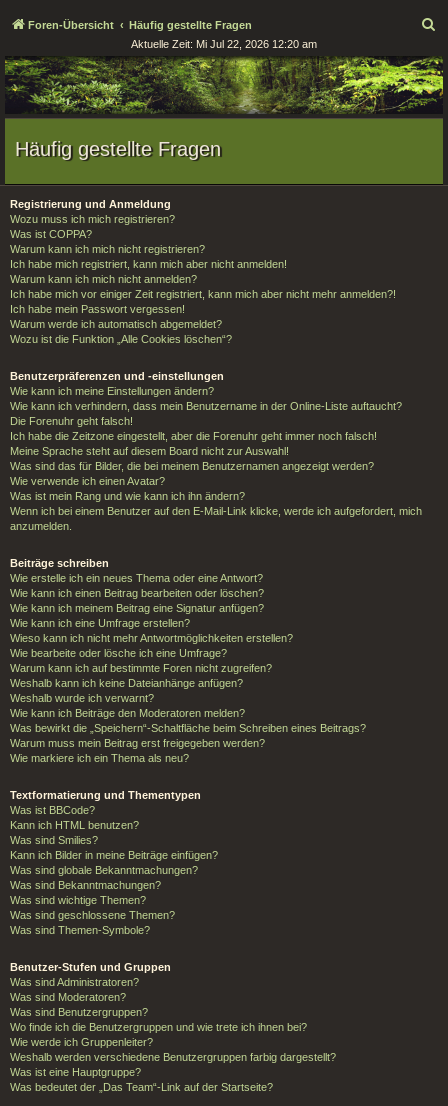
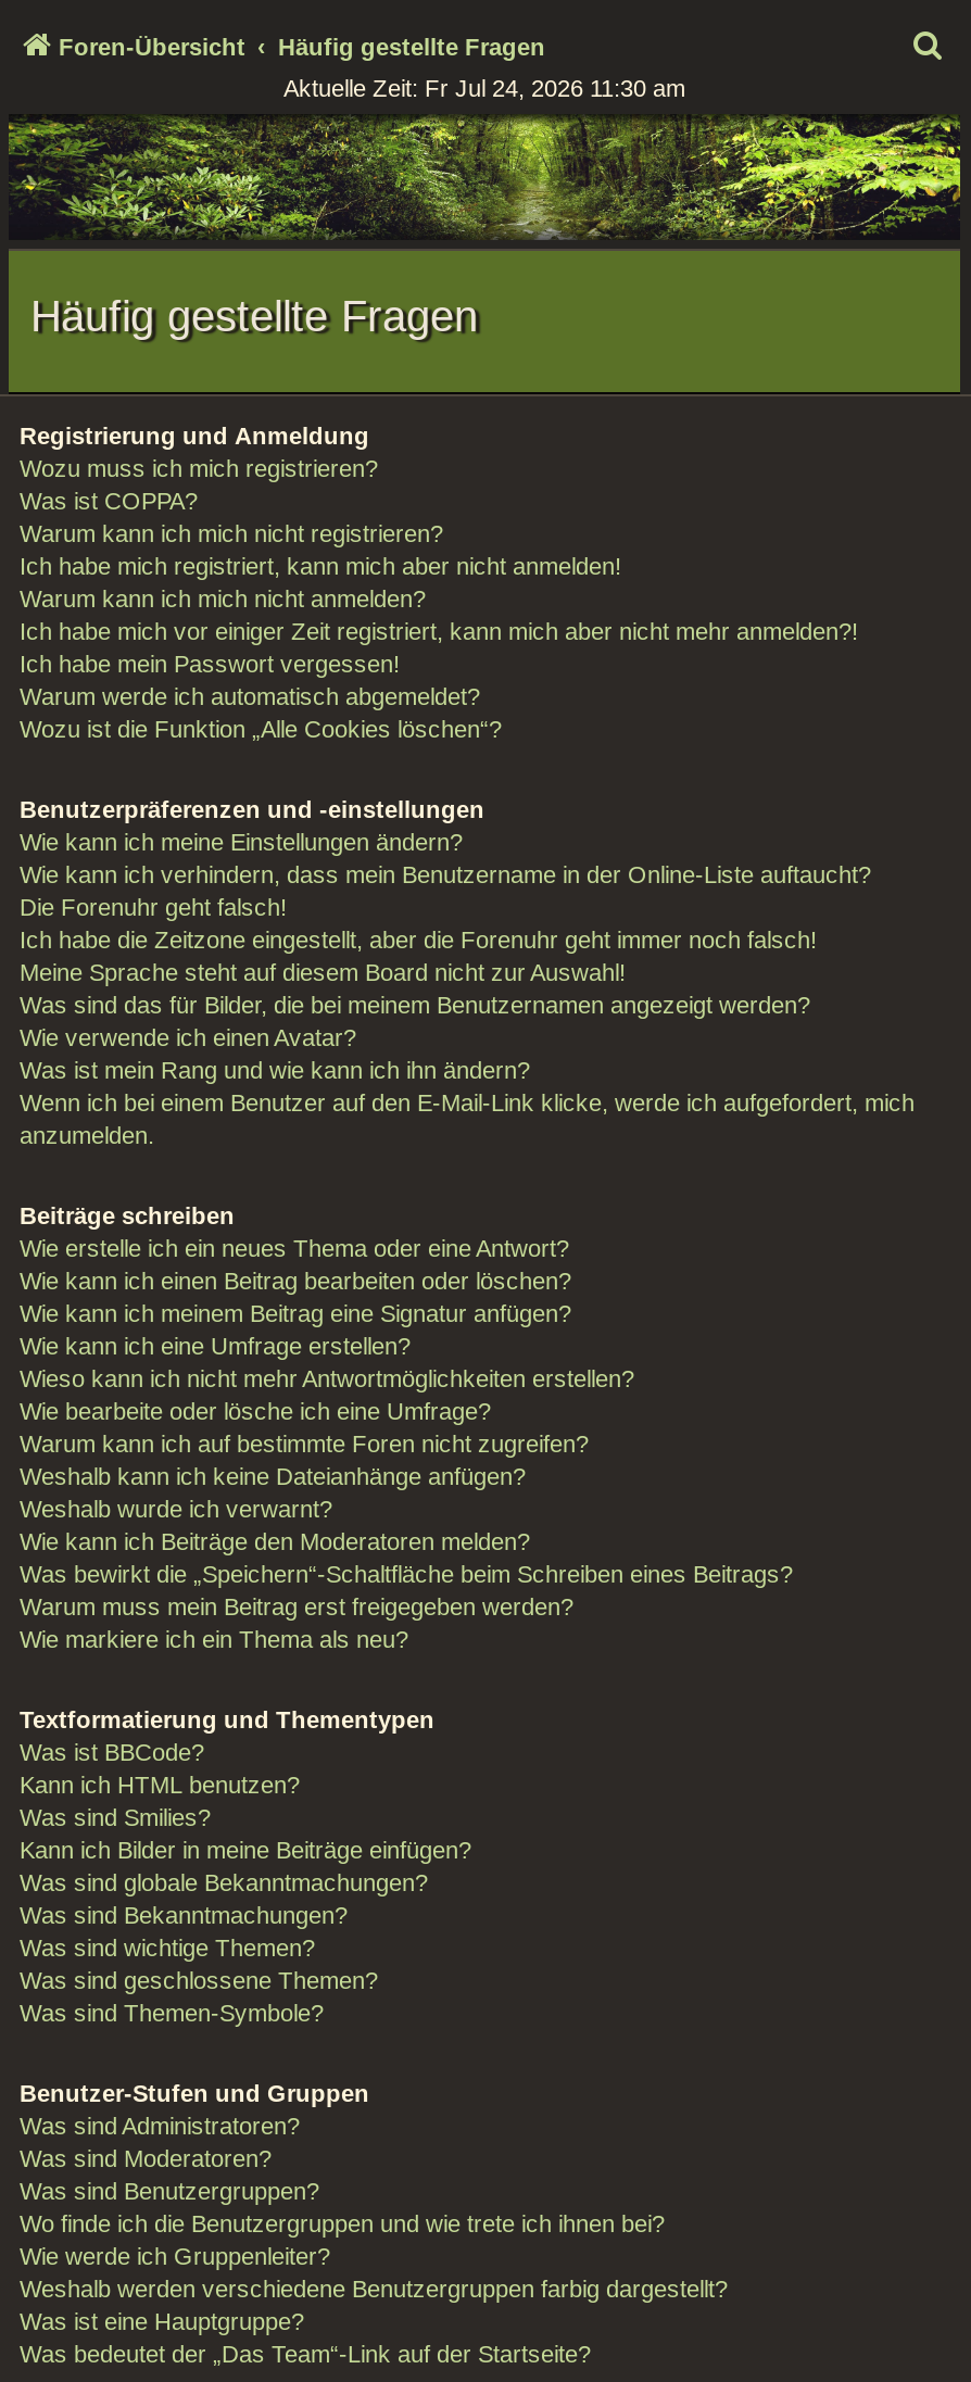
[131,38,317,50] Aktuelle Zeit: Mi Jul 22, 2026 12:20 am -> [283,75,685,101] Aktuelle Zeit: Fr Jul 24, 2026 11:30 am

